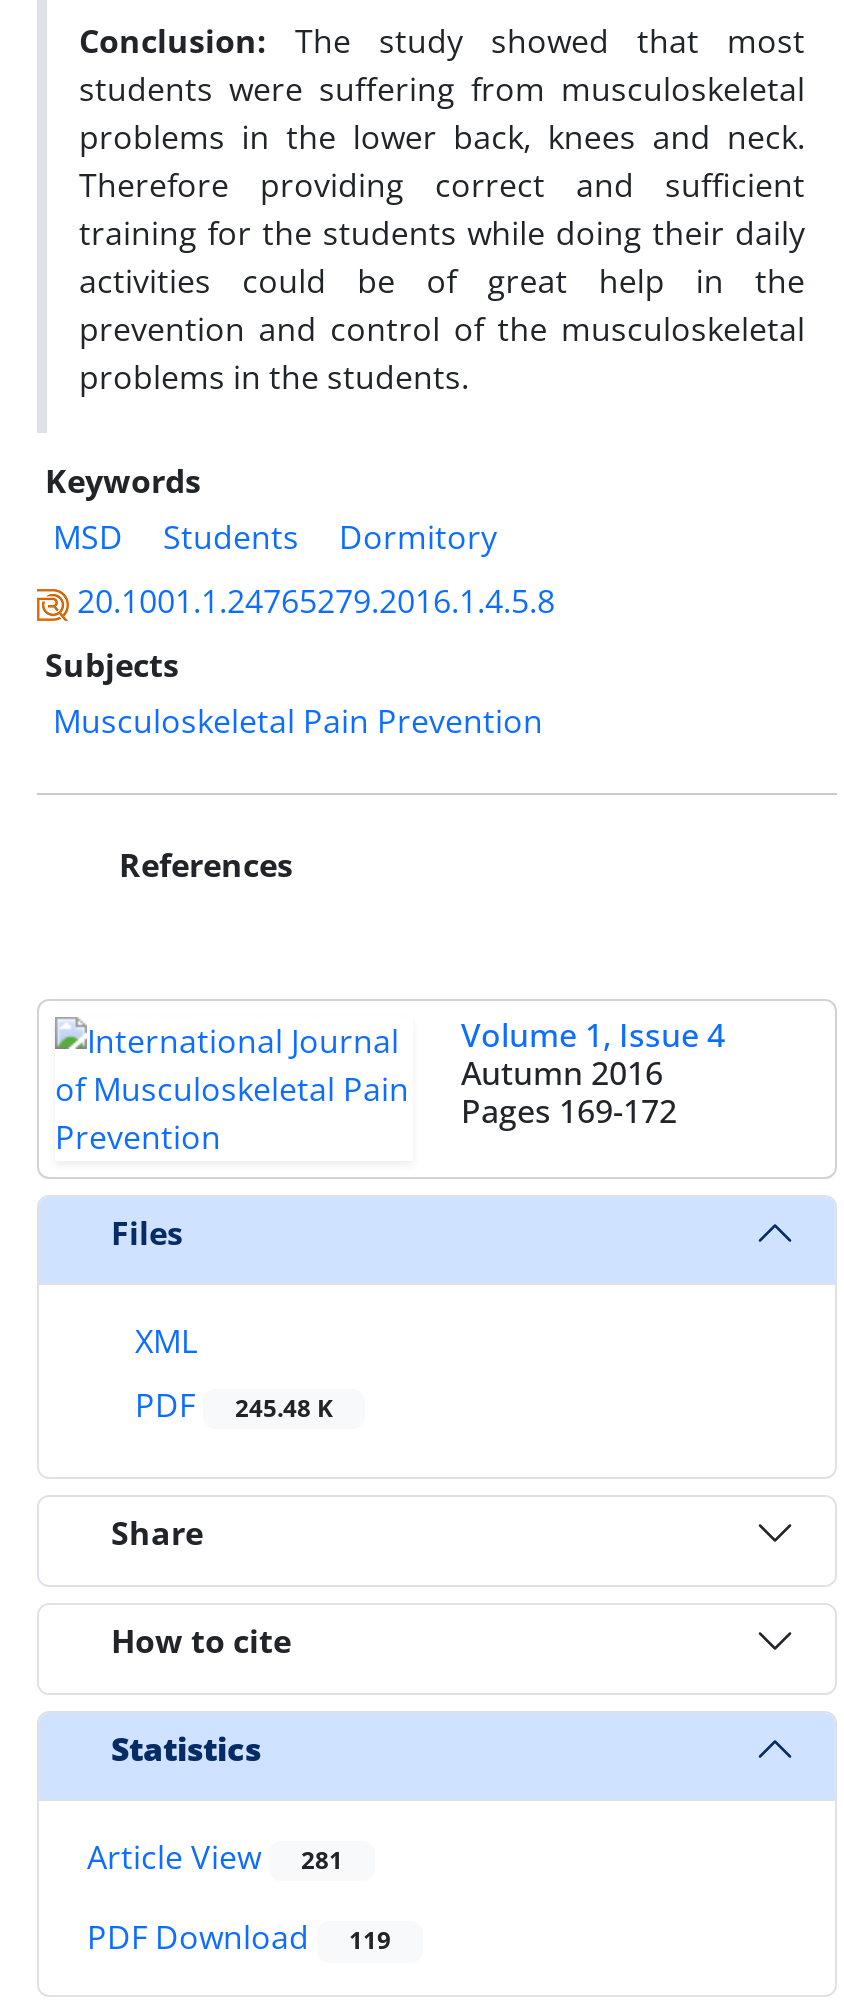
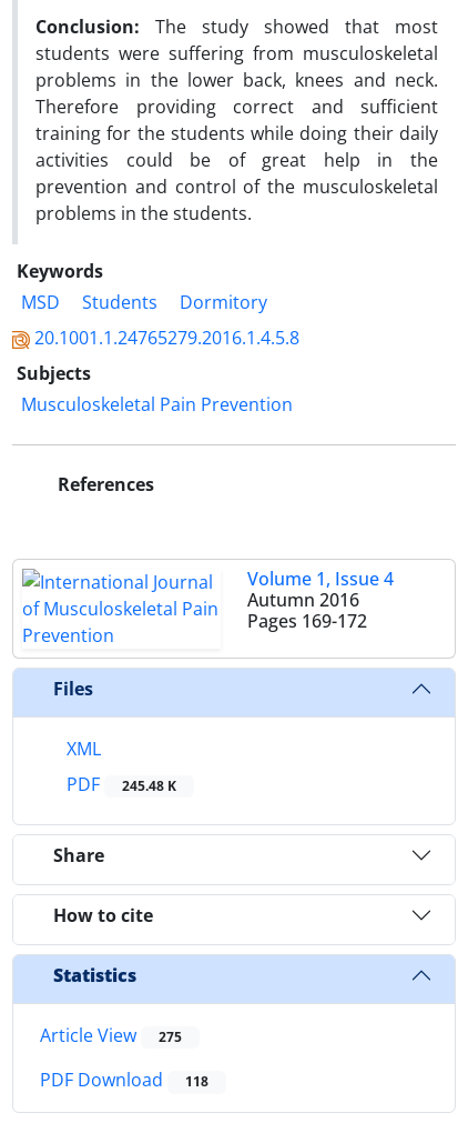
[87,1835,343,1879] Article View 281 -> [40,1023,182,1048] Article View 275
[87,1916,391,1960] PDF Download 119 -> [40,1068,208,1092] PDF Download 118

